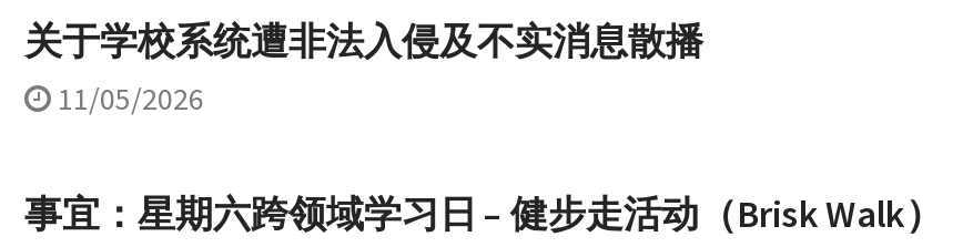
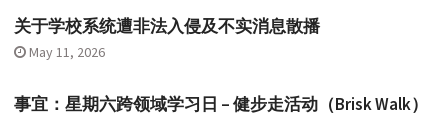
[58,78,204,117] 11/05/2026 -> [29,42,105,60] May 11, 2026

